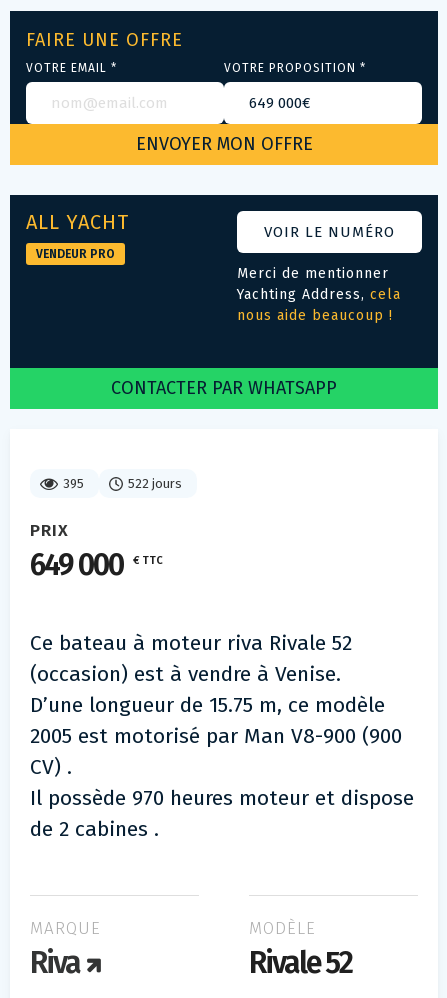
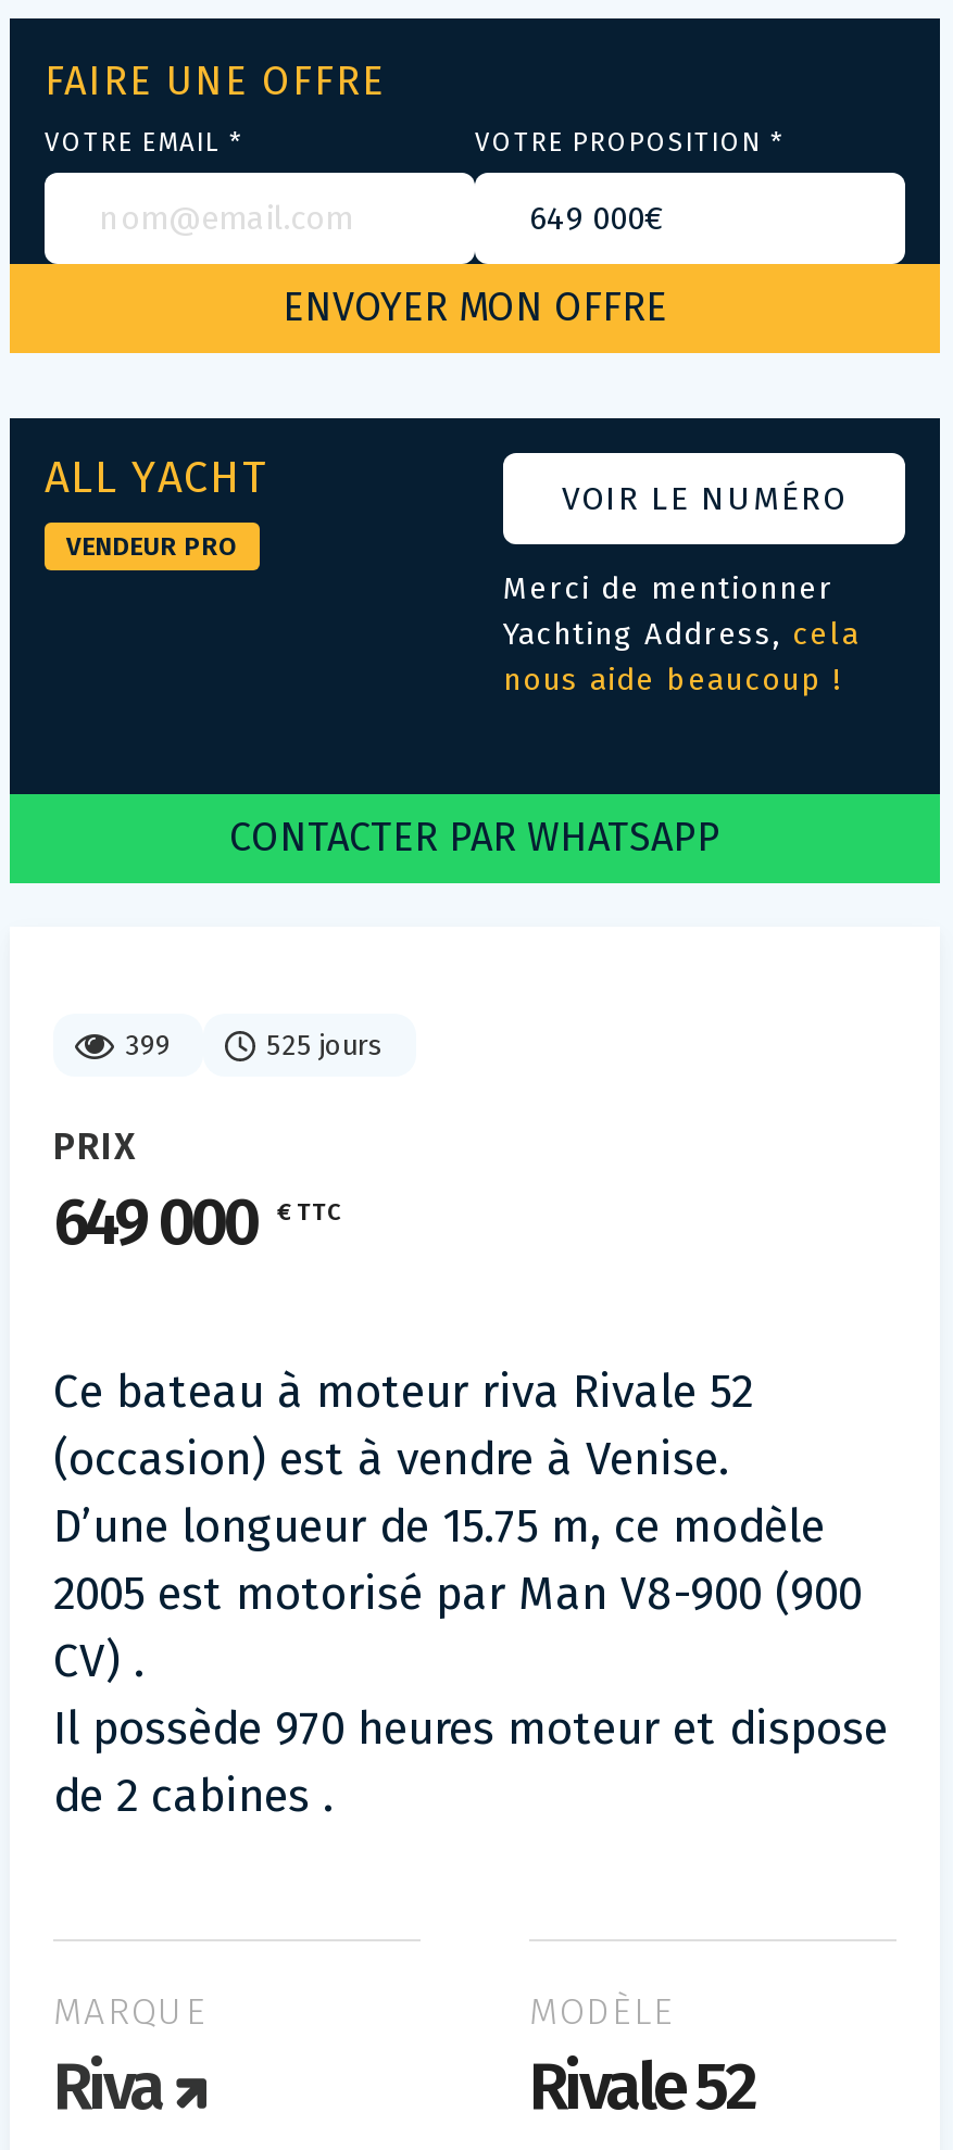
[63,476,84,491] 395 -> [125,1029,171,1061] 399
[128,476,182,491] 522 jours -> [266,1029,384,1061] 525 jours

